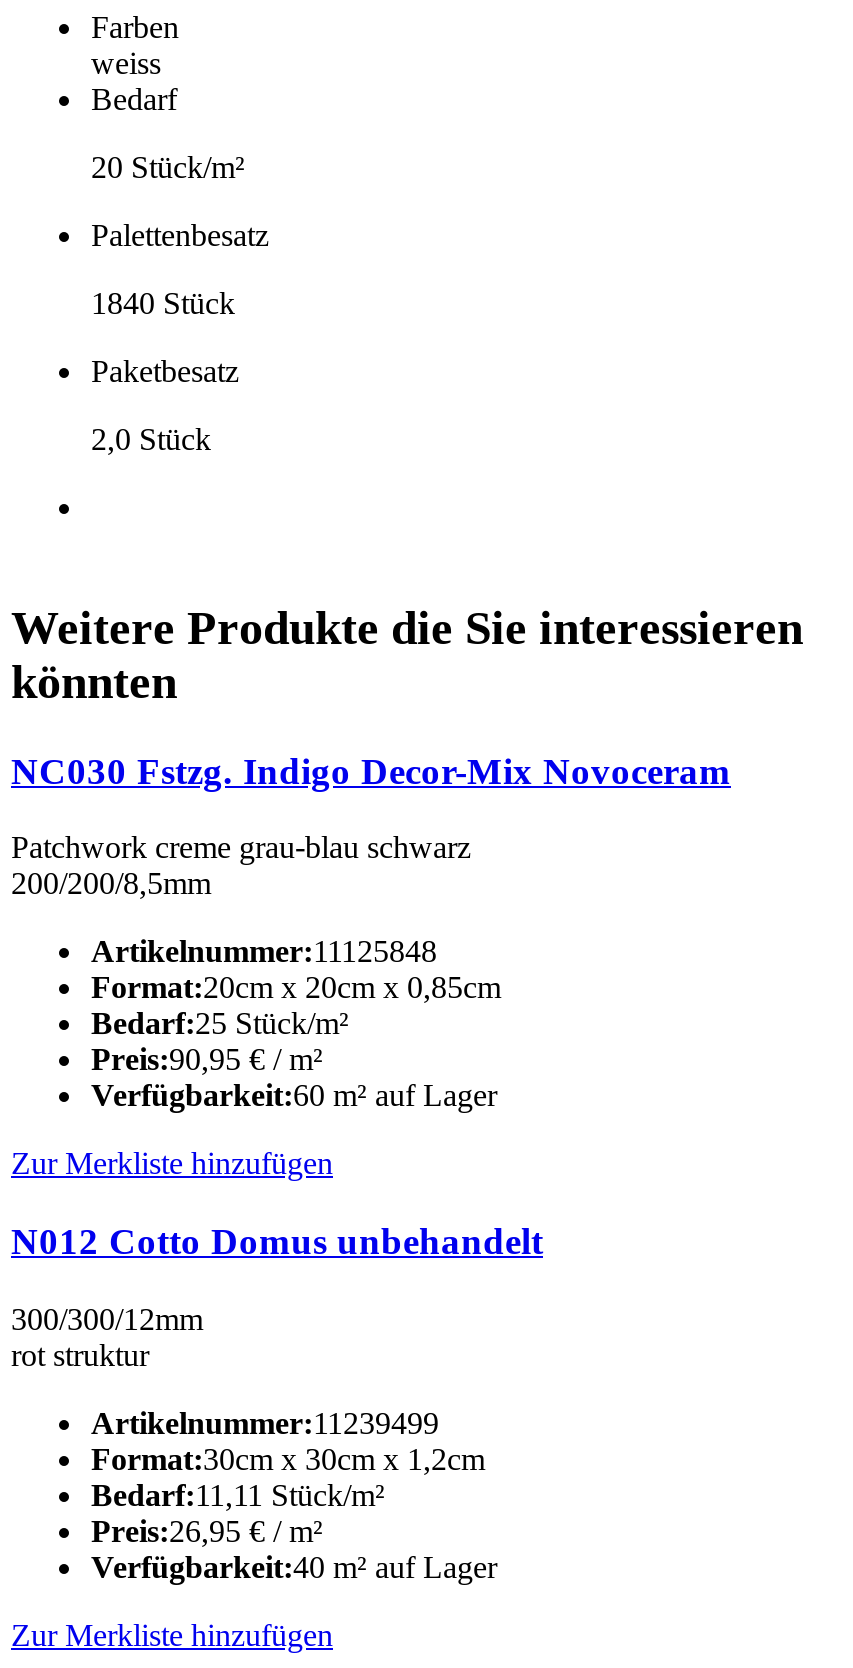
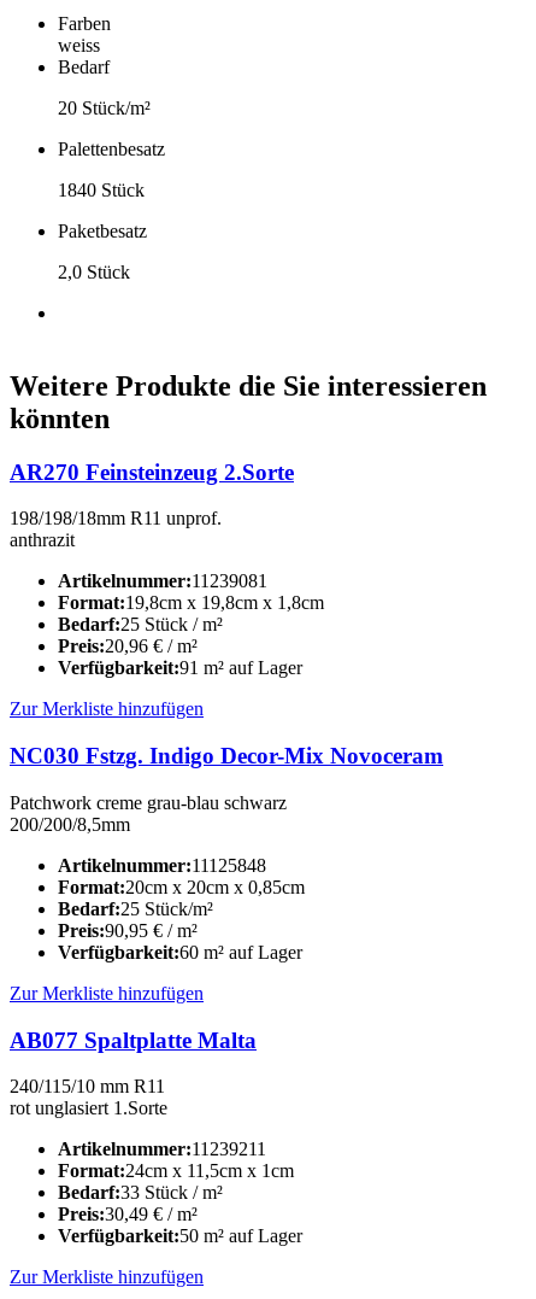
none -> [10,459,324,719] AR270 Feinsteinzeug 2.Sorte | 198/198/18mm R11 unprof. | anthrazit | Artikelnummer: 11239081 | Format: 19,8cm x 19,8cm x 1,8cm | Bedarf:25 Stück / m² | Preis:20,96 €/ m² | Verfügbarkeit:91 m² auf Lager | Zur Merkliste hinzufügen
[11,1220,543,1262] N012 Cotto Domus unbehandelt -> [10,1027,257,1052] AB077 Spaltplatte Malta
[11,1302,203,1372] 300/300/12mm | rot struktur -> [10,1076,167,1118] 240/115/10 mm R11 | rot unglasiert 1.Sorte
[91,1406,497,1584] Artikelnummer:11239499 | Format:30cm x 30cm x 1,2cm | Bedarf:11,11 Stück/m² | Preis:26,95 €/ m² | Verfügbarkeit:40 m² auf Lager -> [58,1139,302,1246] Artikelnummer:11239211 | Format:24cm x 11,5cm x 1cm | Bedarf:33 Stück / m² | Preis:30,49 €/ m² | Verfügbarkeit:50 m² auf Lager

